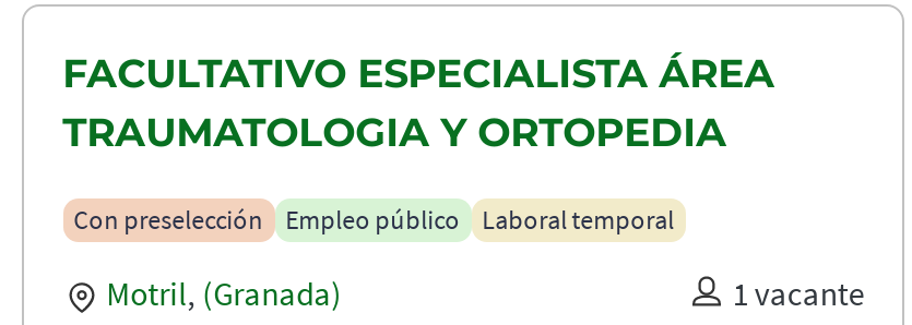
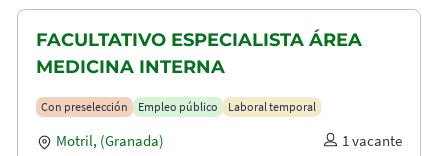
[62,108,727,156] TRAUMATOLOGIA Y ORTOPEDIA -> [36,56,225,78] MEDICINA INTERNA

